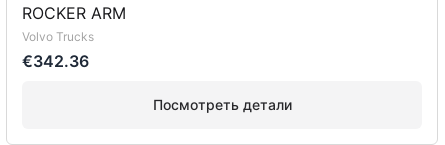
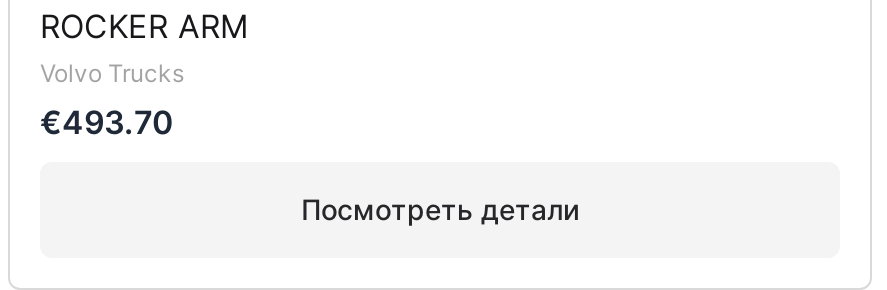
[22,51,89,71] €342.36 -> [40,102,174,142] €493.70

